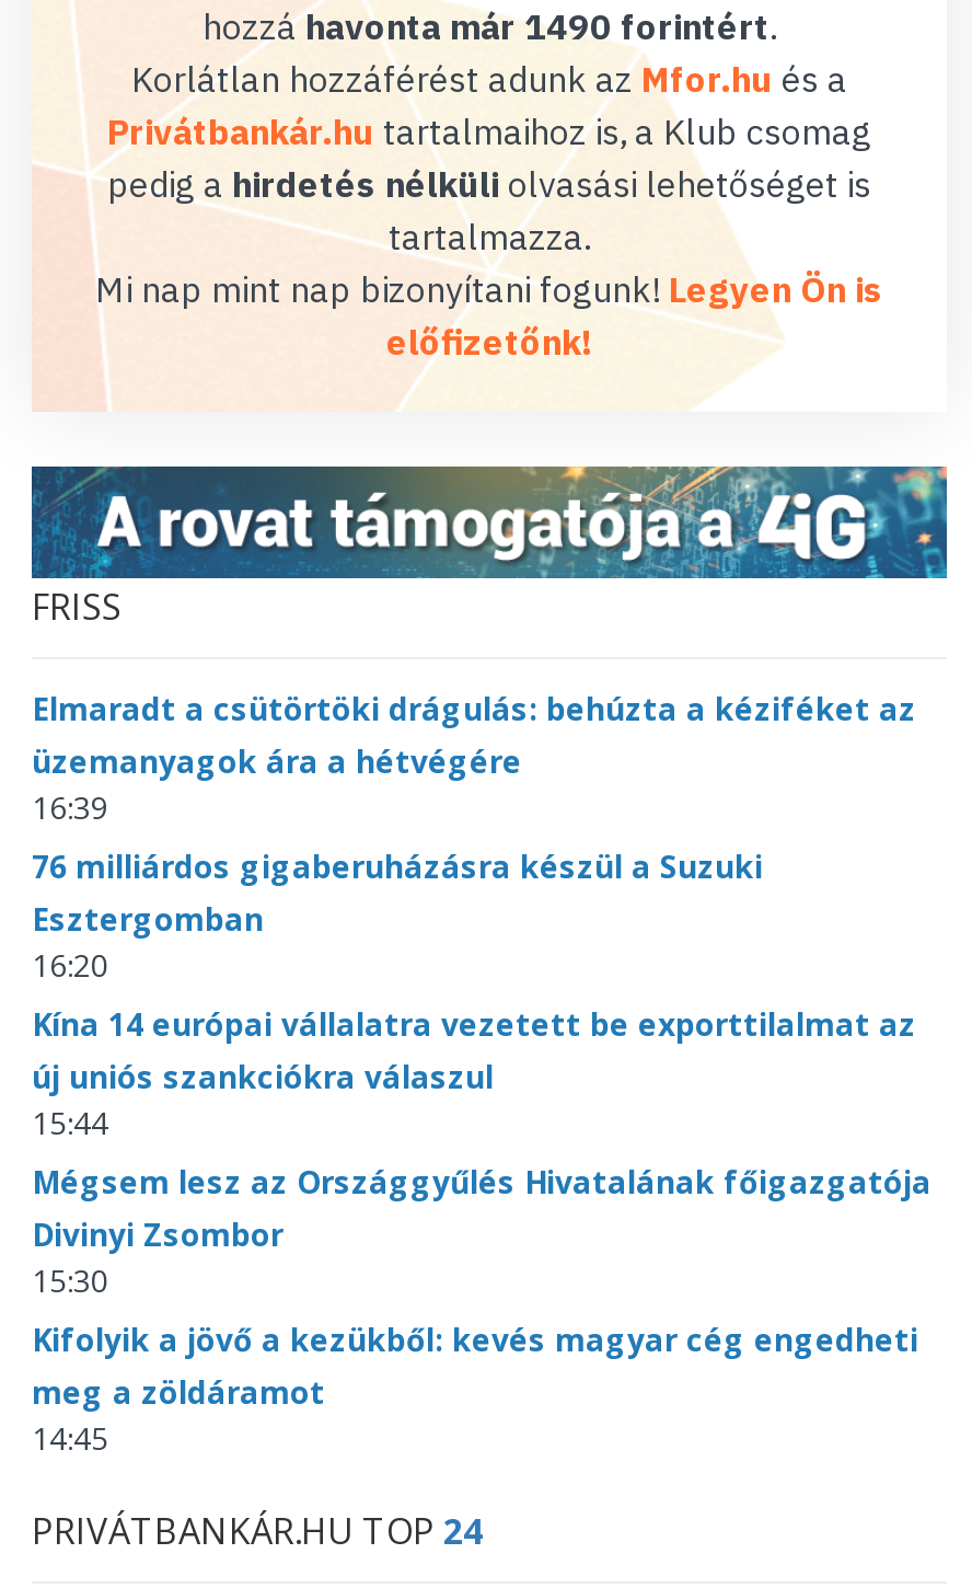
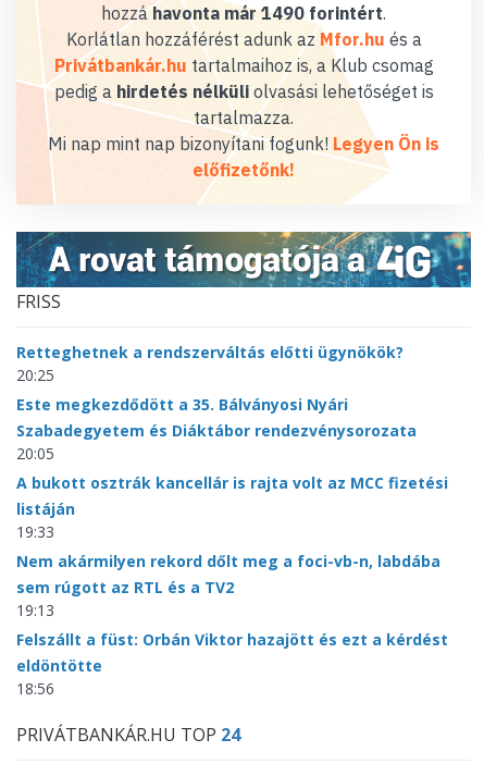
[32,689,931,1460] Elmaradt a csütörtöki drágulás: behúzta a kéziféket az | üzemanyagok ára a hétvégére | 16:39 | 76 milliárdos gigaberuházásra készül a Suzuki | Esztergomban | 16:20 | Kína 14 európai vállalatra vezetett be exporttilalmat az | új uniós szankciókra válaszul | 15:44 | Mégsem lesz az Országgyűlés Hivatalának főigazgatója | Divinyi Zsombor | 15:30 | Kifolyik a jövő a kezükből: kevés magyar cég engedheti | meg a zöldáramot | 14:45 -> [16,342,448,699] Retteghetnek a rendszerváltás előtti ügynökök? | 20:25 | Este megkezdődött a 35. Bálványosi Nyári | Szabadegyetem és Diáktábor rendezvénysorozata | 20:05 | A bukott osztrák kancellár is rajta volt az MCC fizetési | listáján | 19:33 | Nem akármilyen rekord dőlt meg a foci-vb-n, labdába | sem rúgott az RTL és a TV2 | 19:13 | Felszállt a füst: Orbán Viktor hazajött és ezt a kérdést | eldöntötte | 18:56

